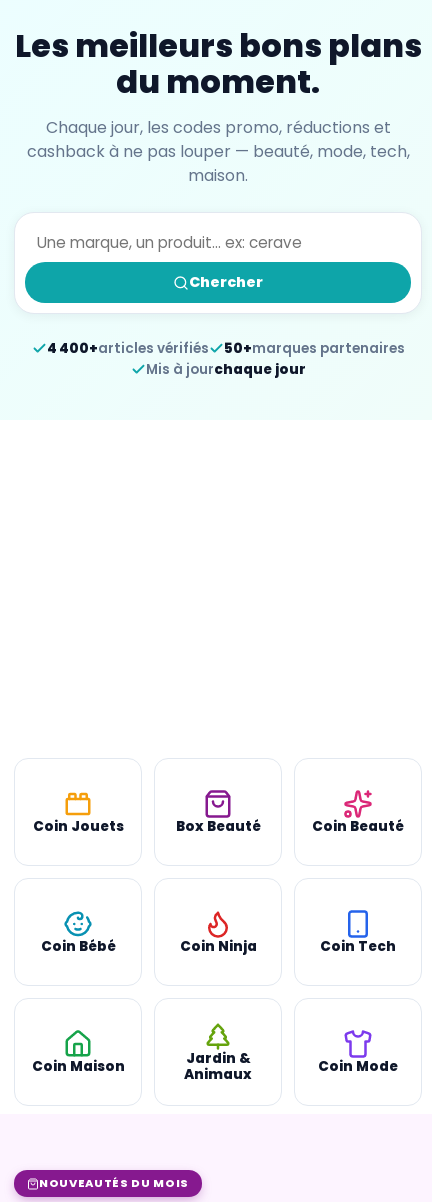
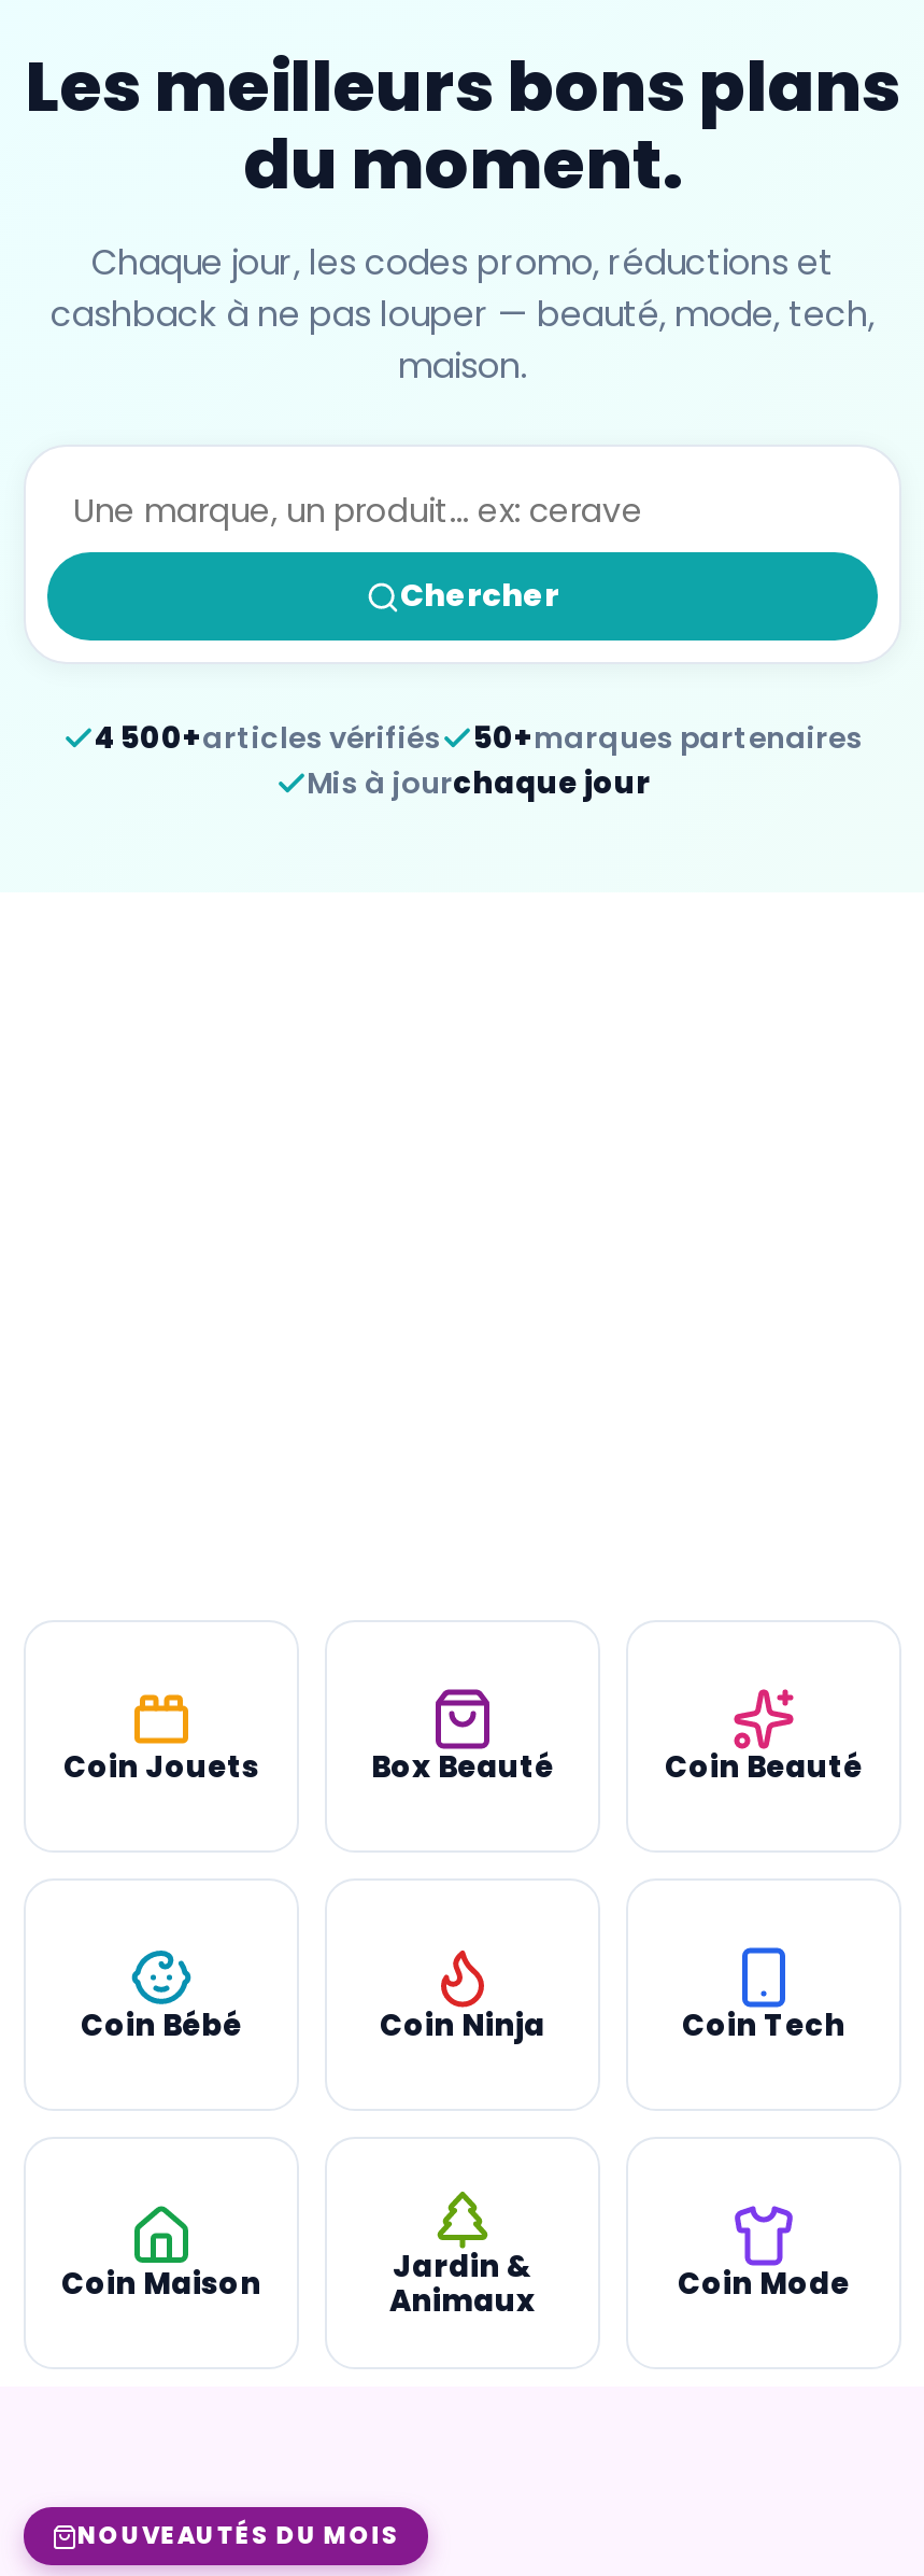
[46,339,208,358] 4 400+articles vérifiés -> [95,718,441,759] 4 500+articles vérifiés

